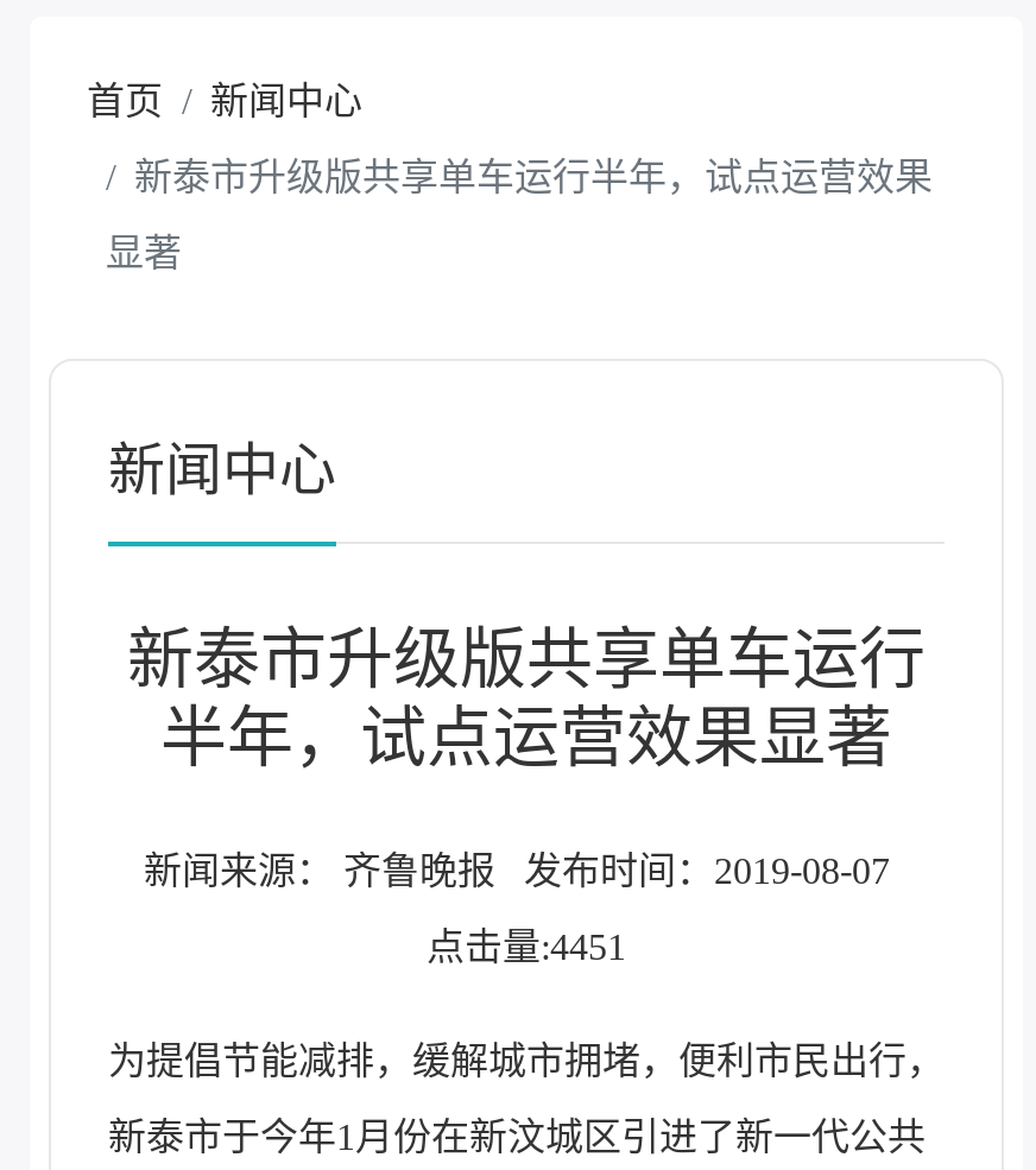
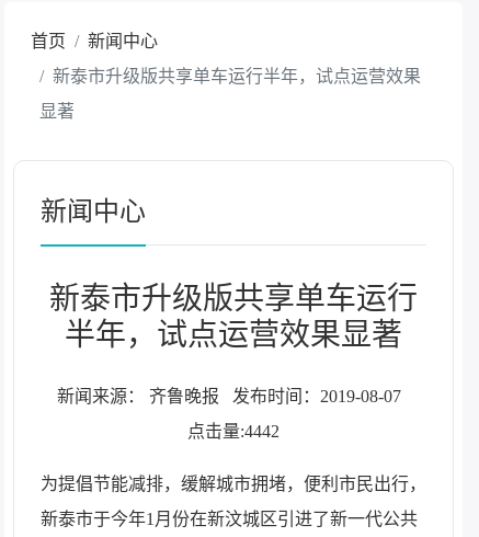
[427,927,626,968] 点击量:4451 -> [187,422,280,441] 点击量:4442

